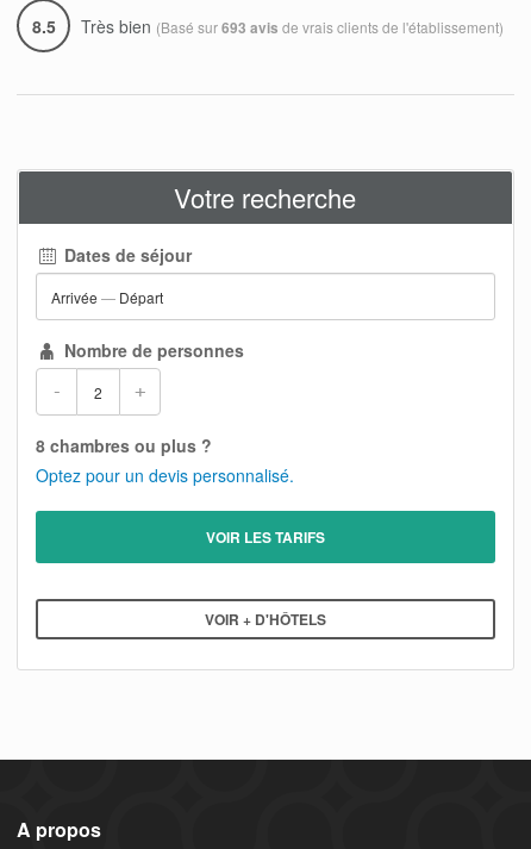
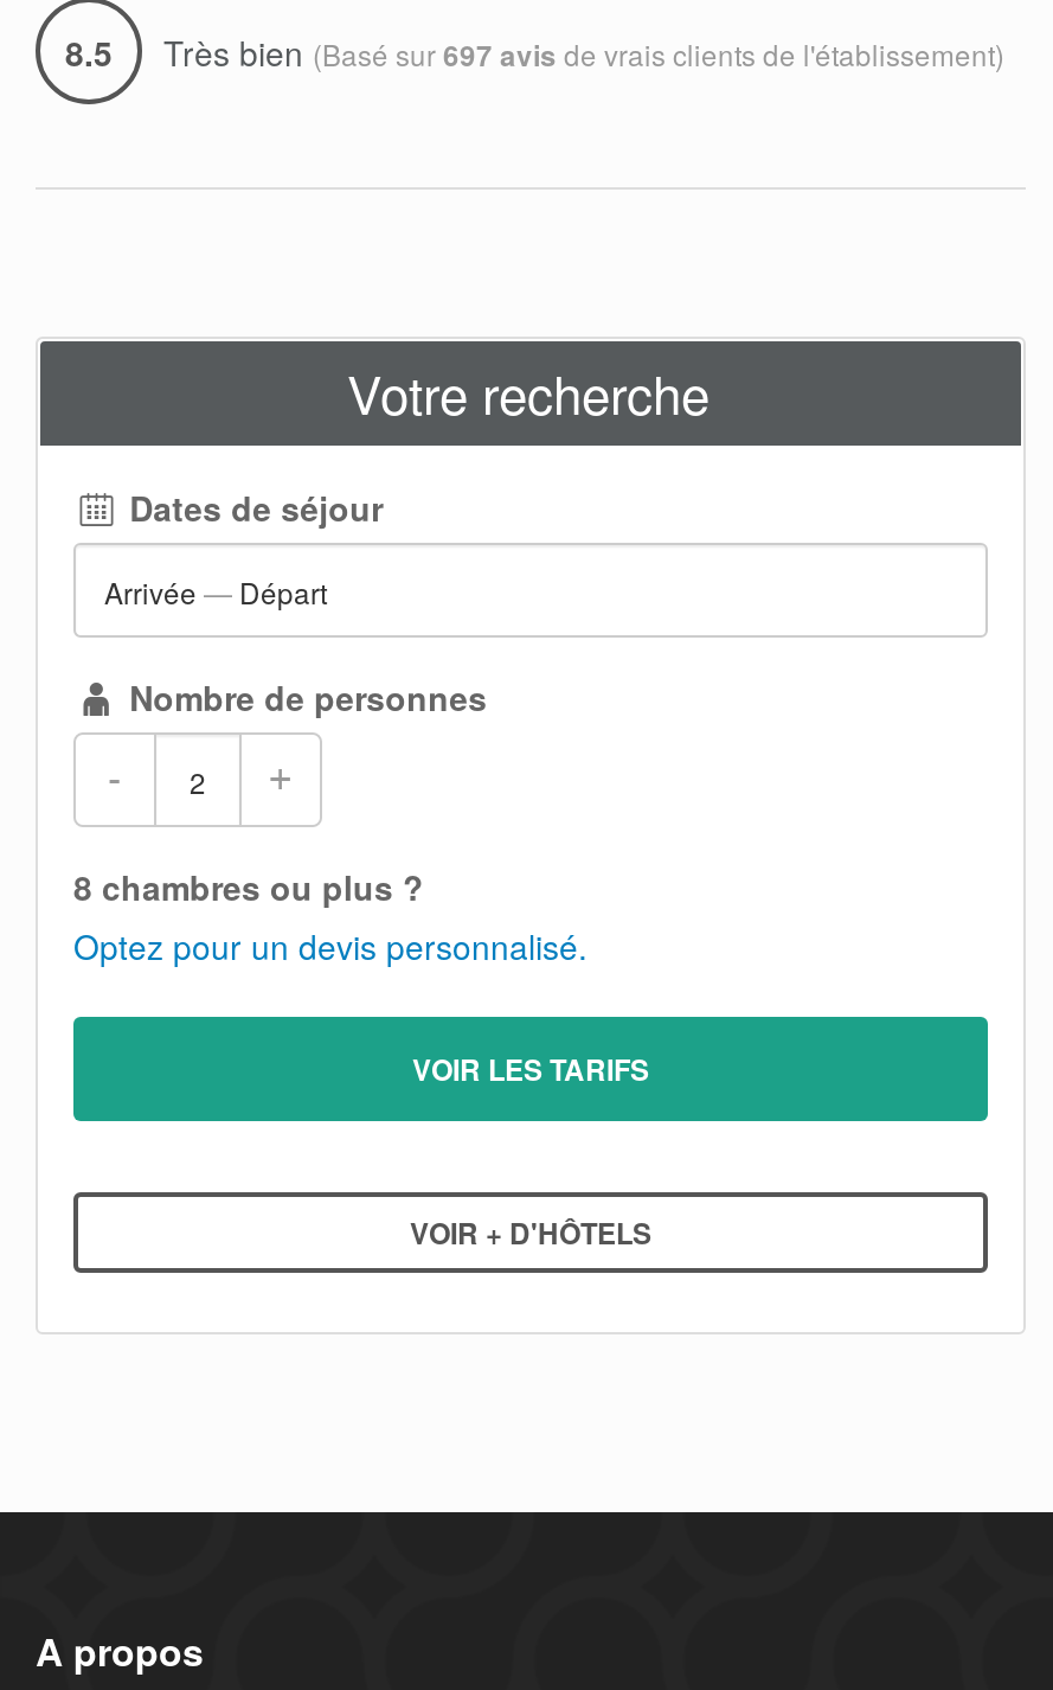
[76,15,504,39] Très bien (Basé sur 693 avis de vrais clients de l'établissement) -> [154,30,1004,77] Très bien (Basé sur 697 avis de vrais clients de l'établissement)

